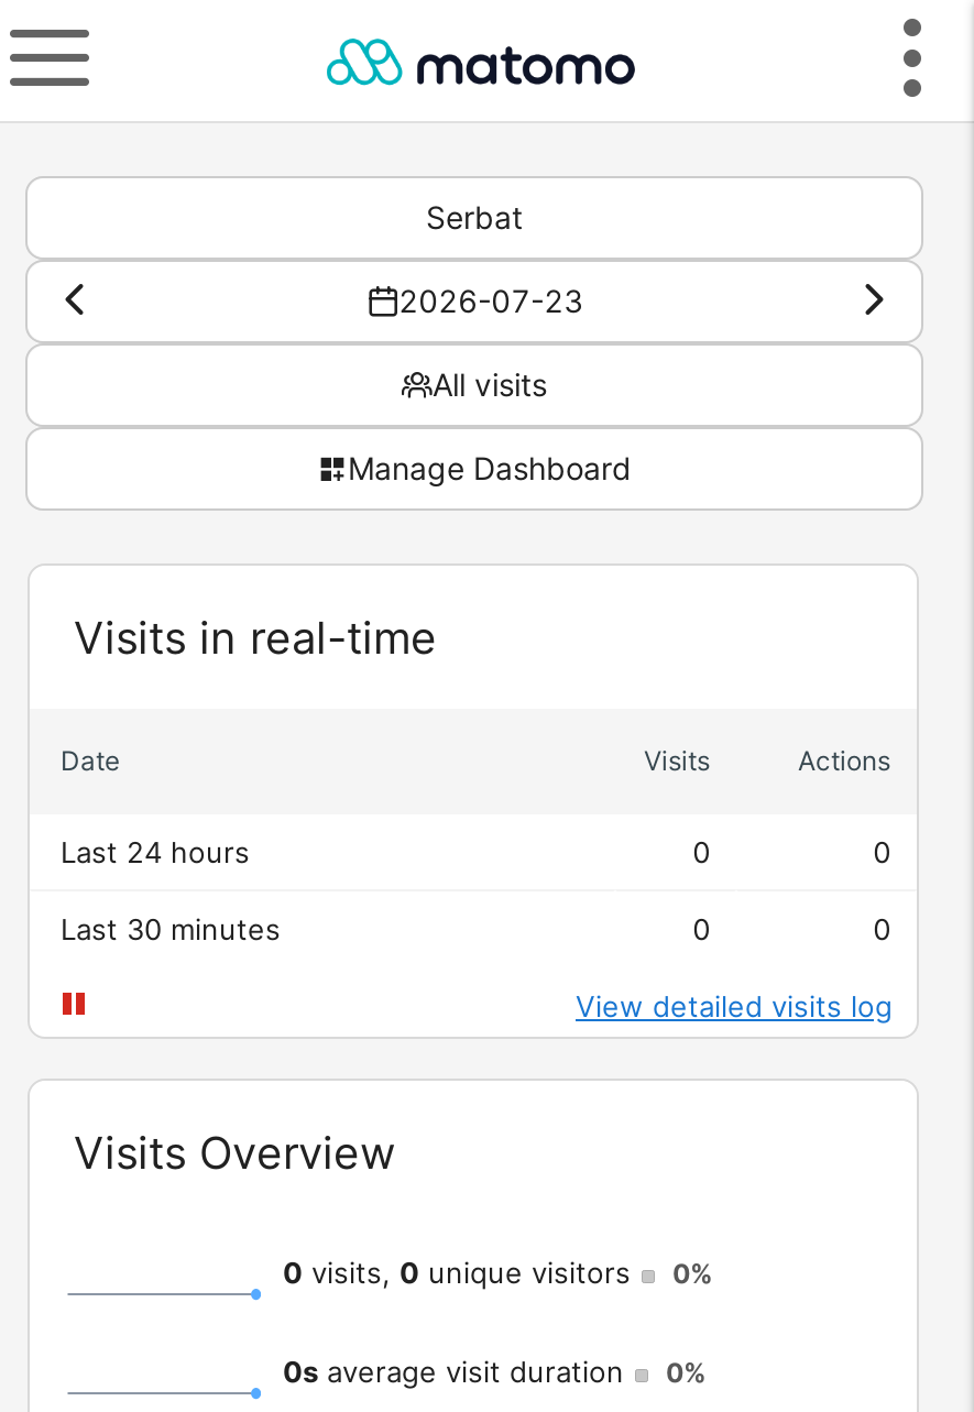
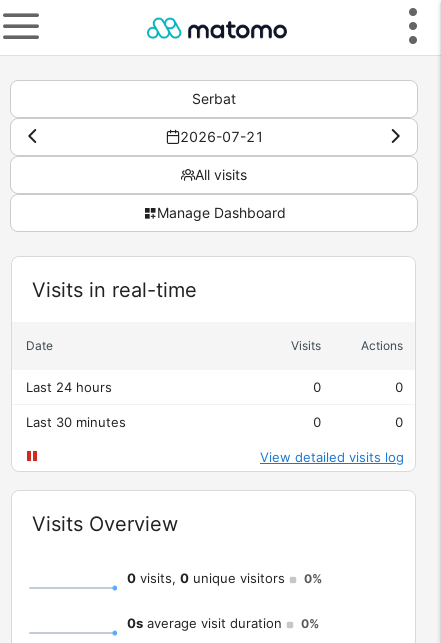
[398,282,583,319] 2026-07-23 -> [179,128,263,145] 2026-07-21

